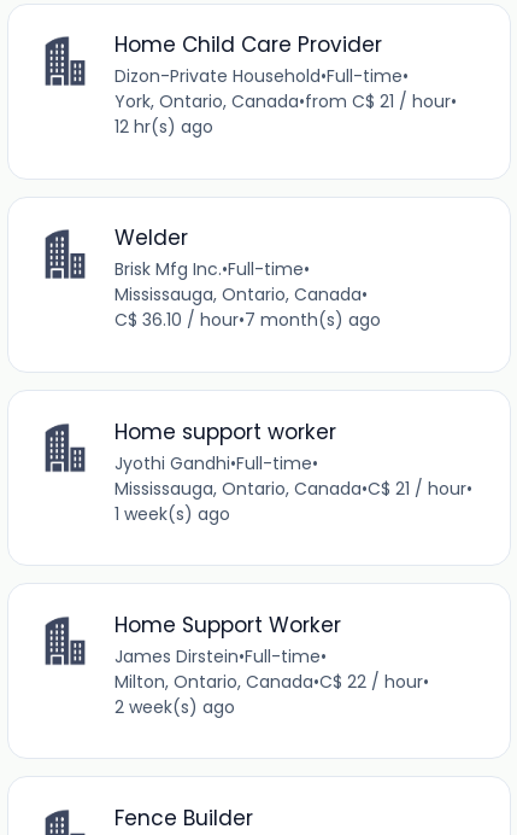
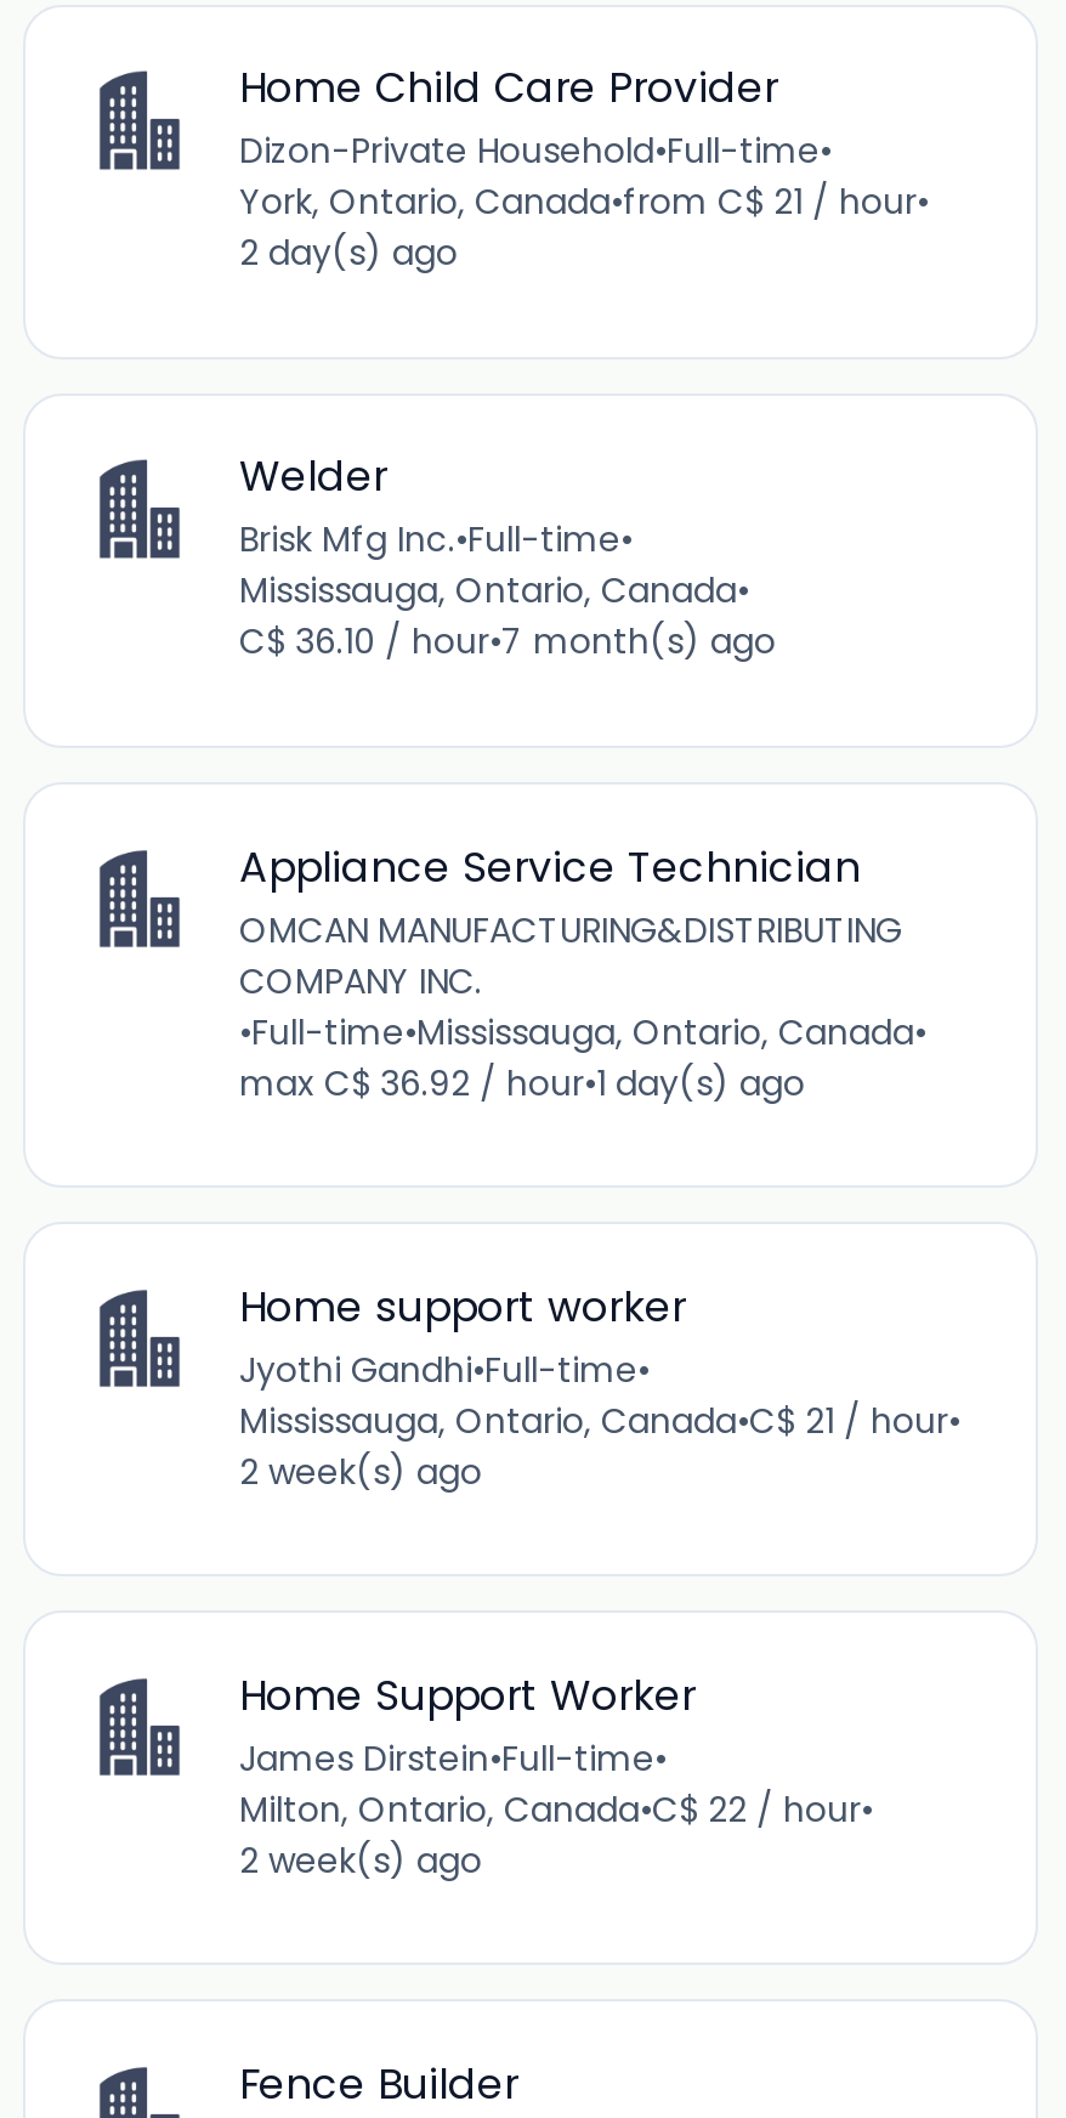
[114,115,213,139] 12 hr(s) ago -> [239,229,458,277] 2 day(s) ago
none -> [239,837,926,1106] Appliance Service Technician | OMCAN MANUFACTURING&DISTRIBUTING | COMPANY INC. | •Full-time•Mississauga, Ontario, Canada• | max C$ 36.92 / hour• 1 day(s) ago
[114,501,230,525] 1 week(s) ago -> [239,1447,482,1495] 2 week(s) ago

